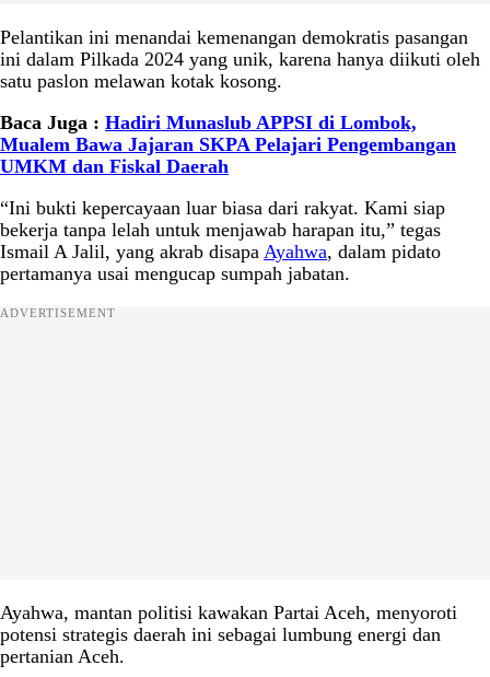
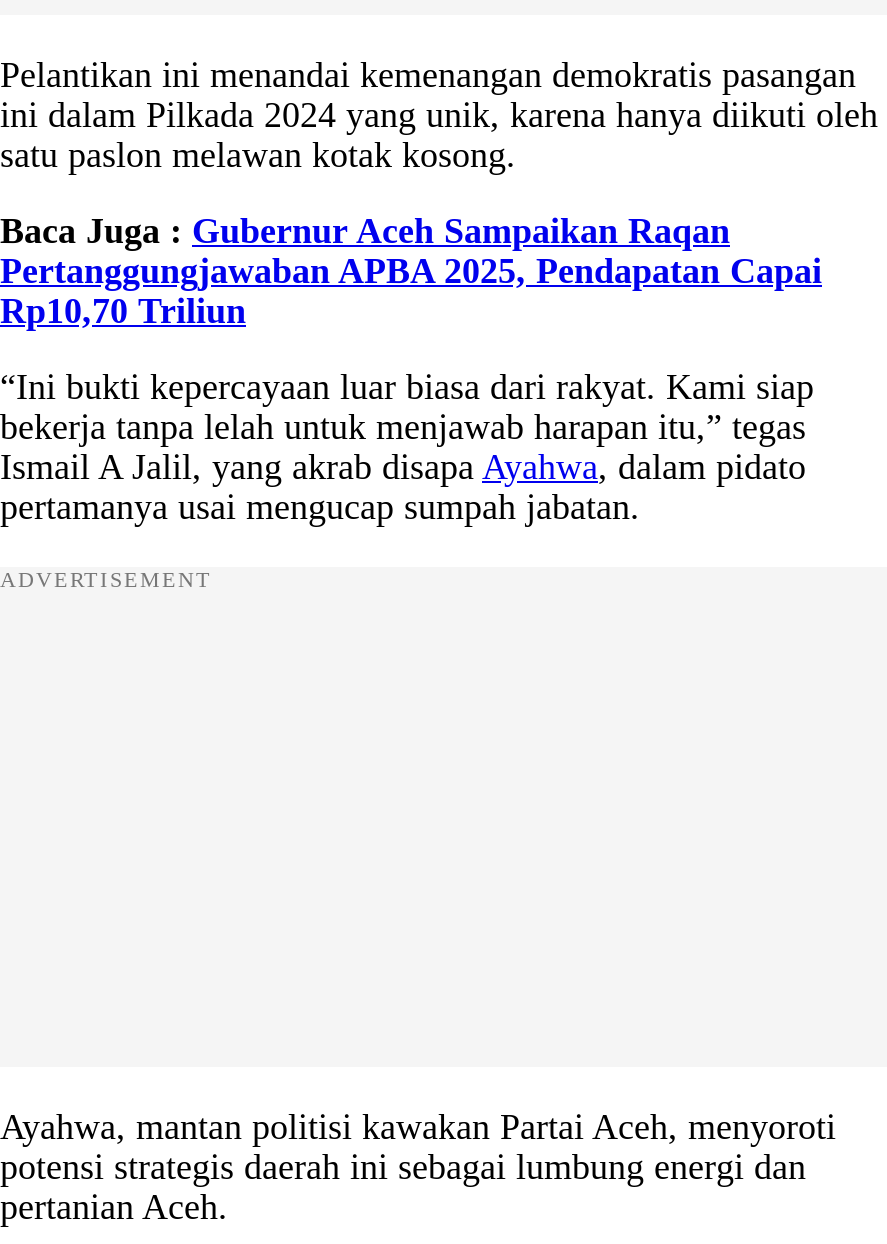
[0,112,456,178] Baca Juga : Hadiri Munaslub APPSI di Lombok, | Mualem Bawa Jajaran SKPA Pelajari Pengembangan | UMKM dan Fiskal Daerah -> [0,212,822,332] Baca Juga : Gubernur Aceh Sampaikan Raqan | Pertanggungjawaban APBA 2025, Pendapatan Capai | Rp10,70 Triliun

